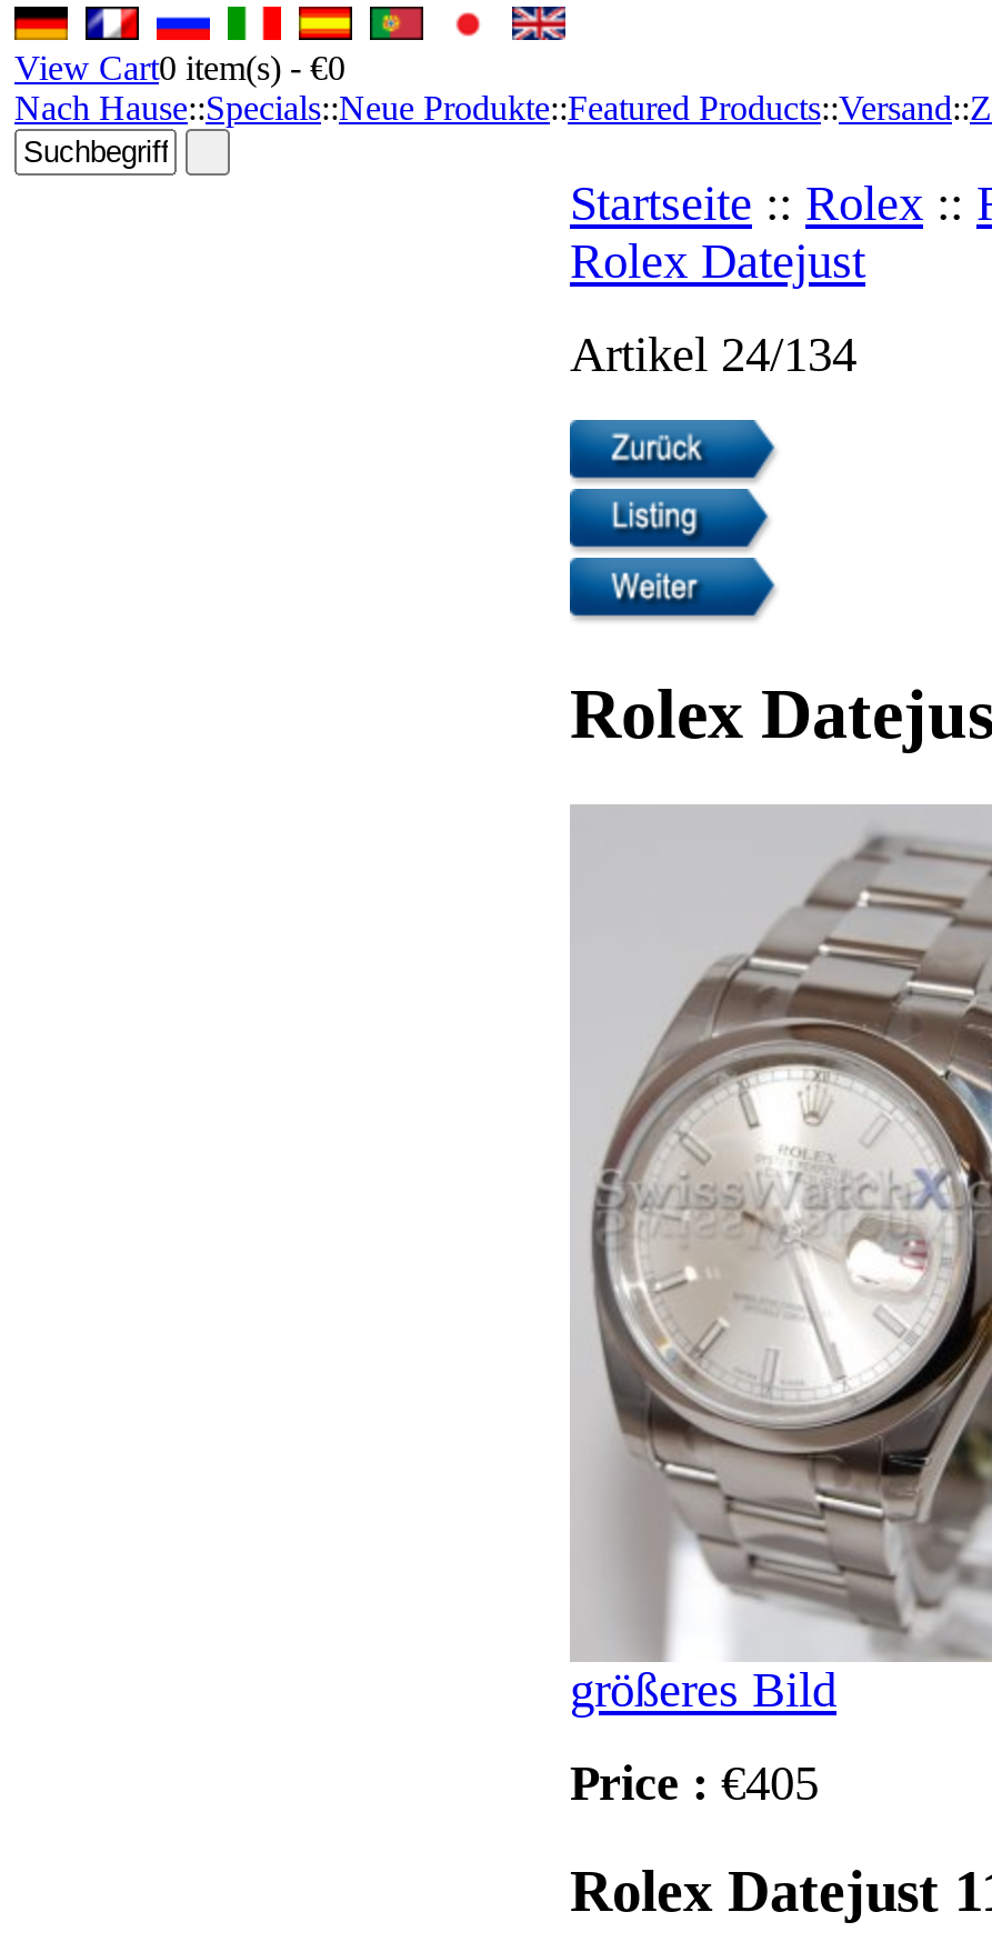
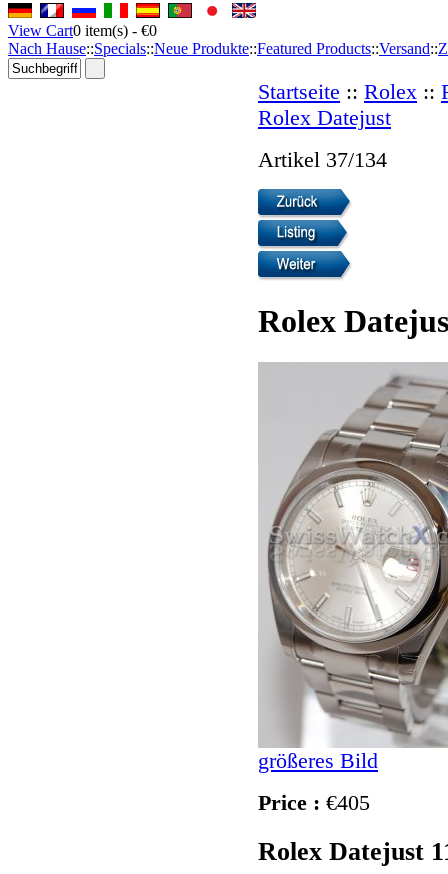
[570,326,856,382] Artikel 24/134 -> [258,147,387,172] Artikel 37/134

